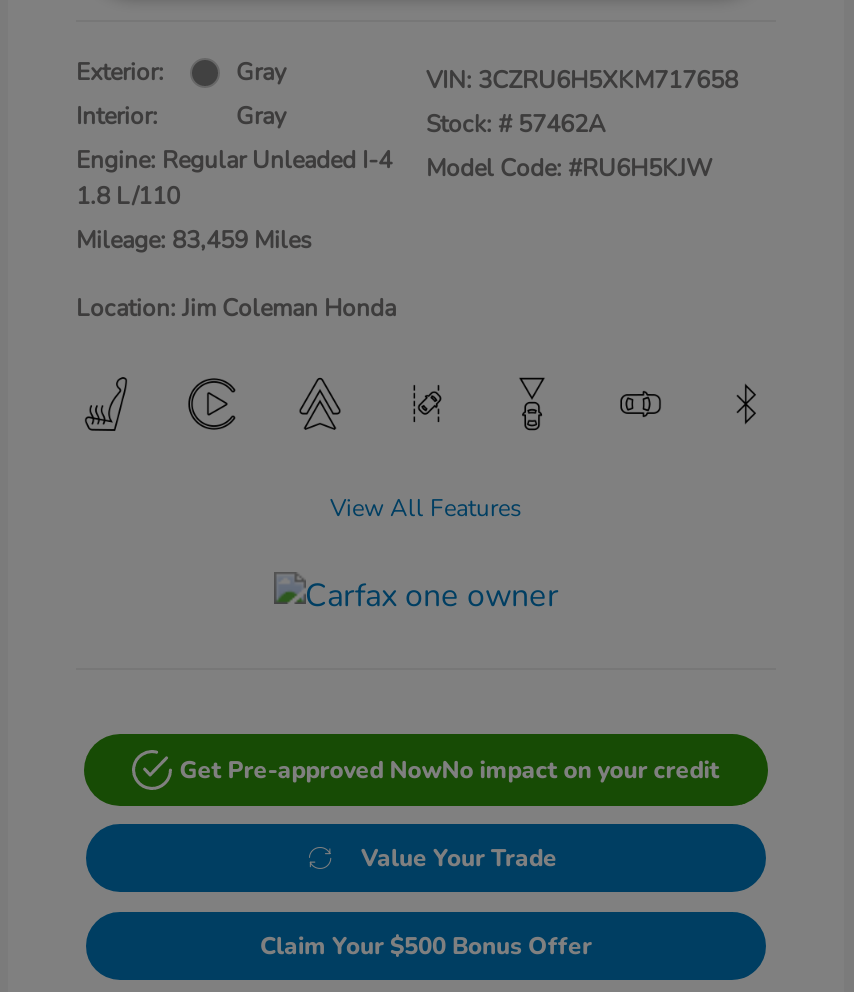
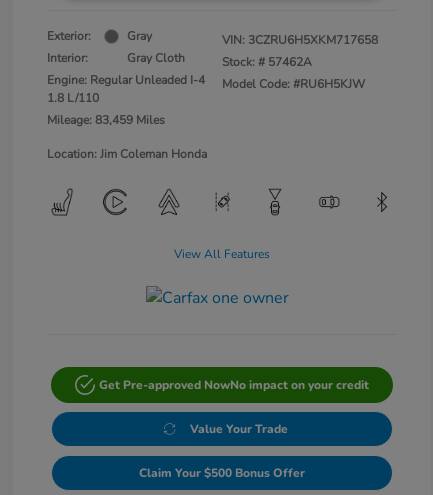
[236,100,286,132] Gray -> [127,50,185,66] Gray Cloth

